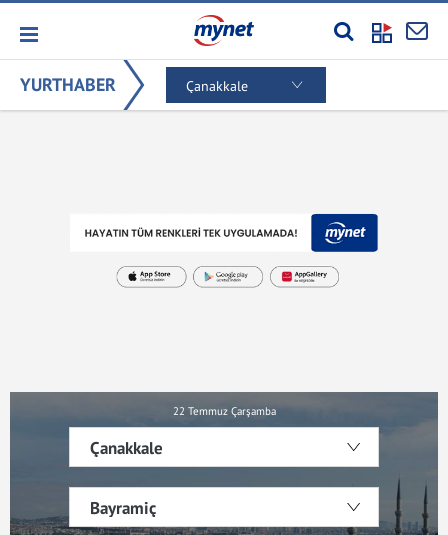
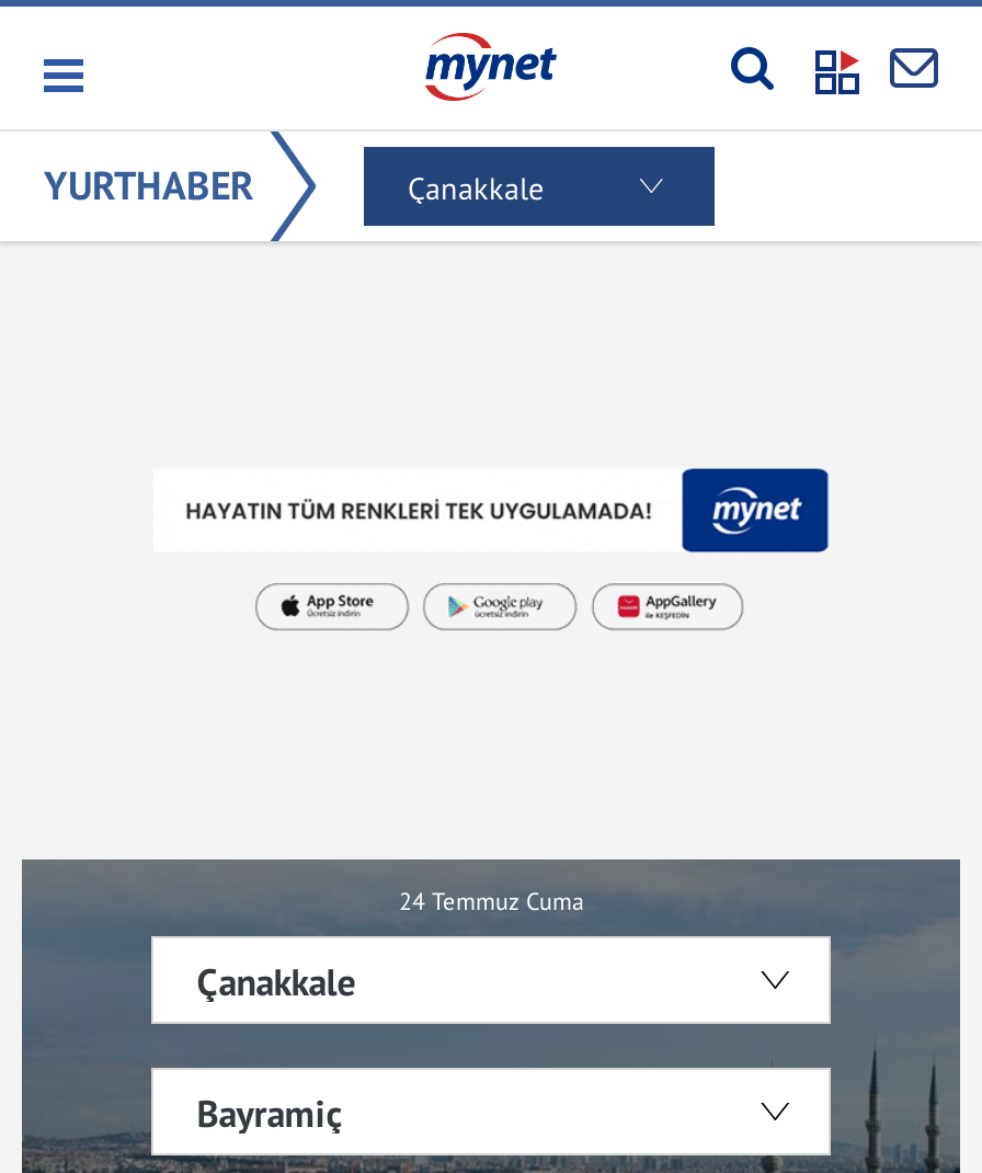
[172,404,275,418] 22 Temmuz Çarşamba -> [399,886,583,916] 24 Temmuz Cuma

